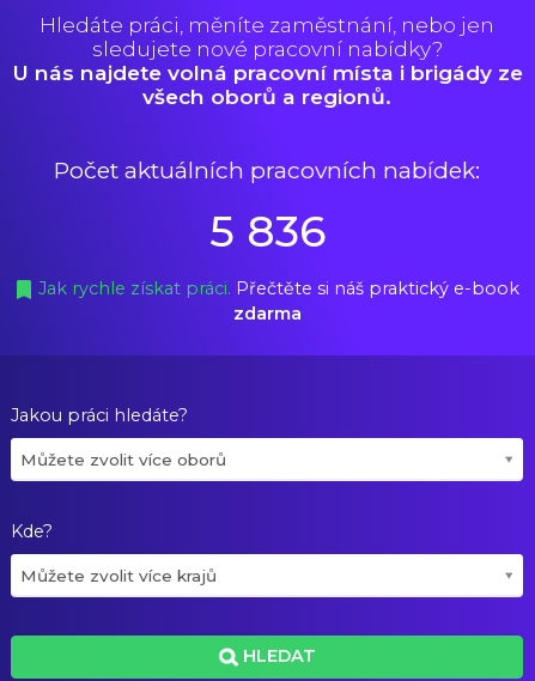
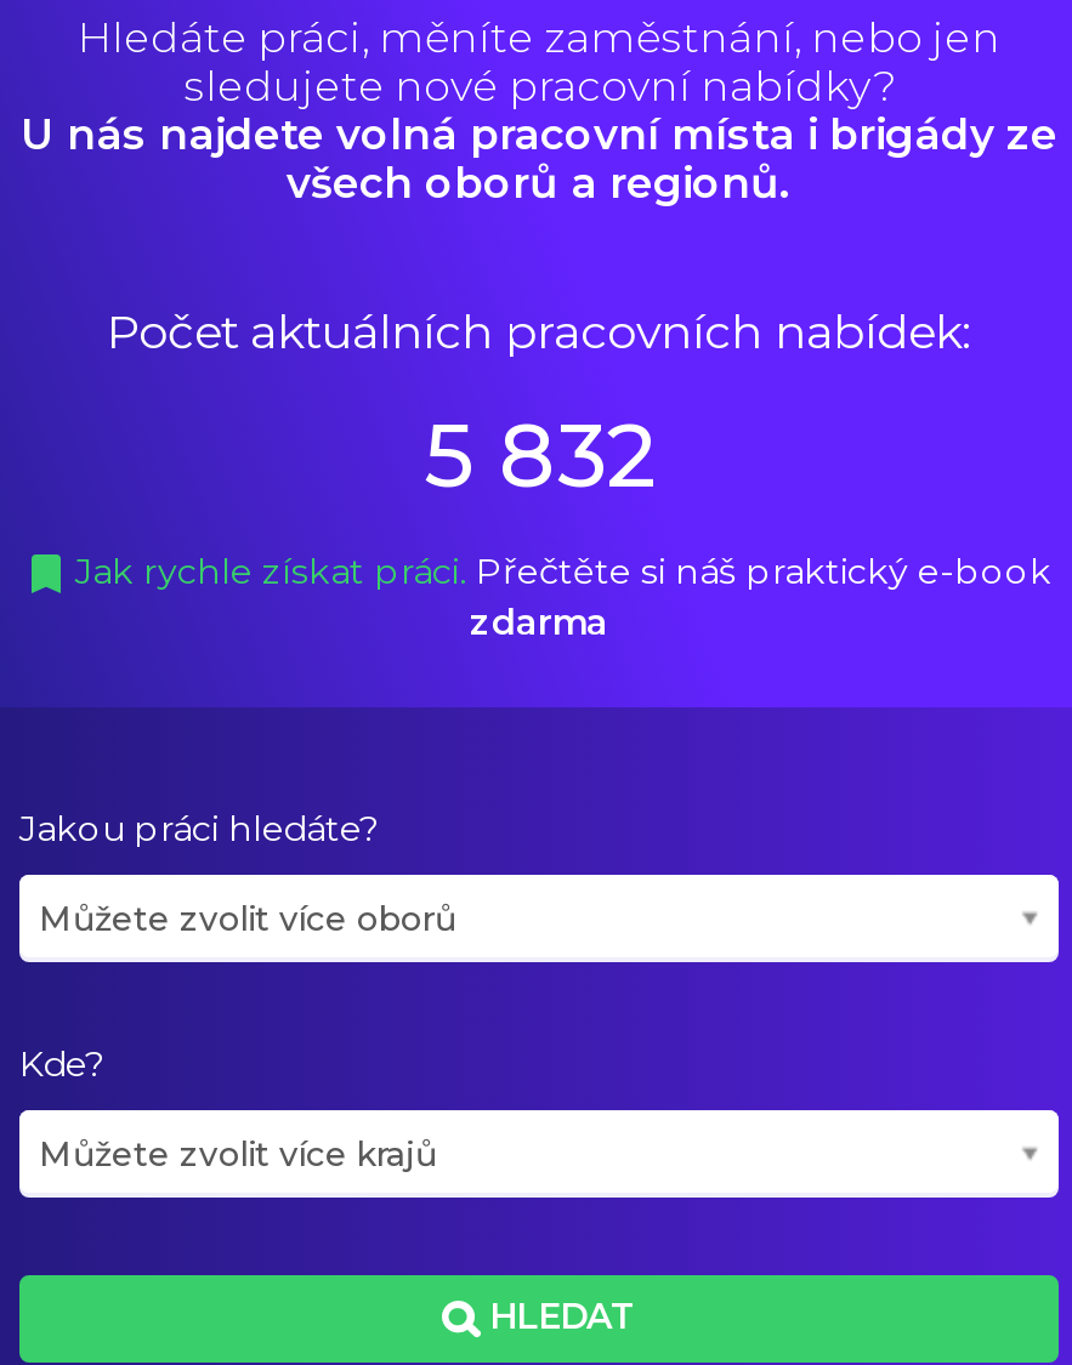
[209,205,325,257] 5 836 -> [424,402,654,508] 5 832

